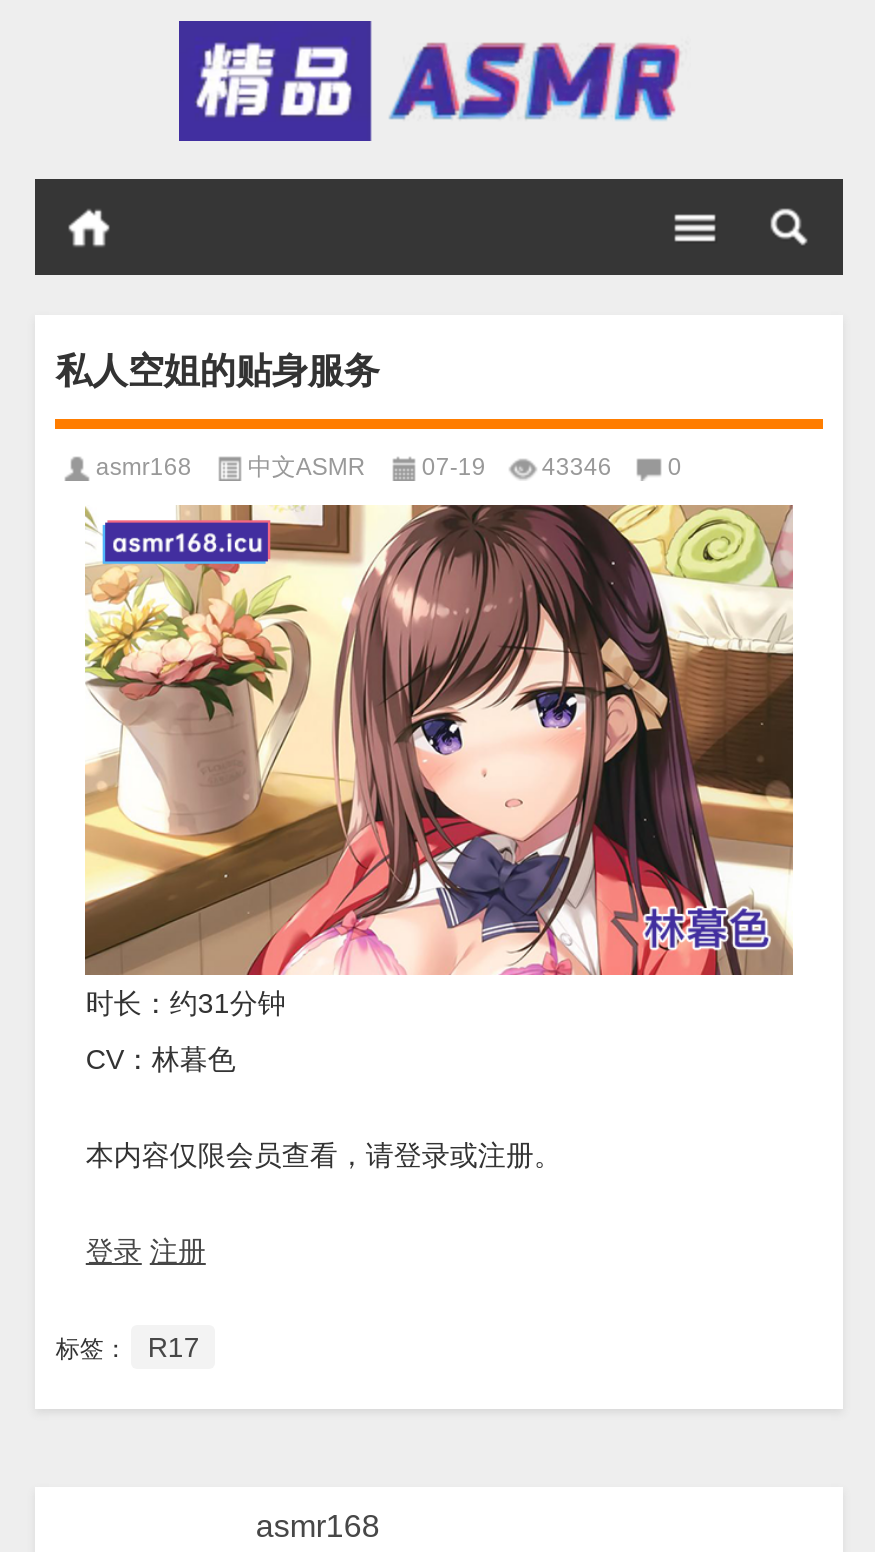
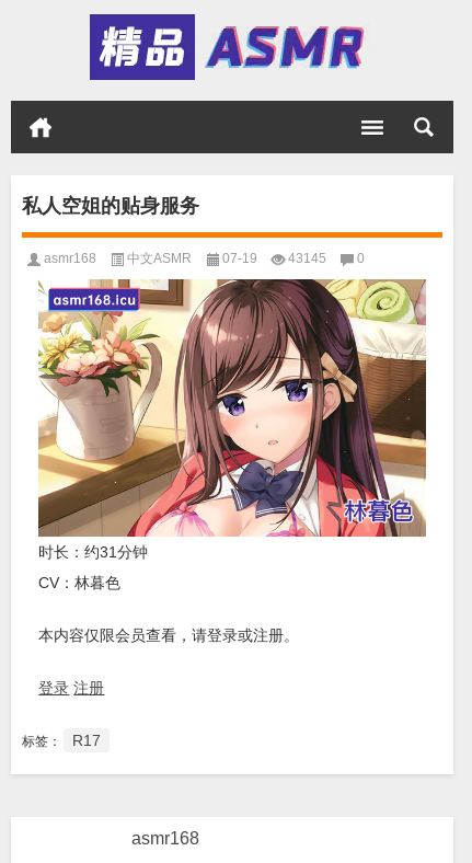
[96,452,682,480] asmr168 中文ASMR 07-19 43346 0 -> [44,250,365,266] asmr168 中文ASMR 07-19 43145 0

